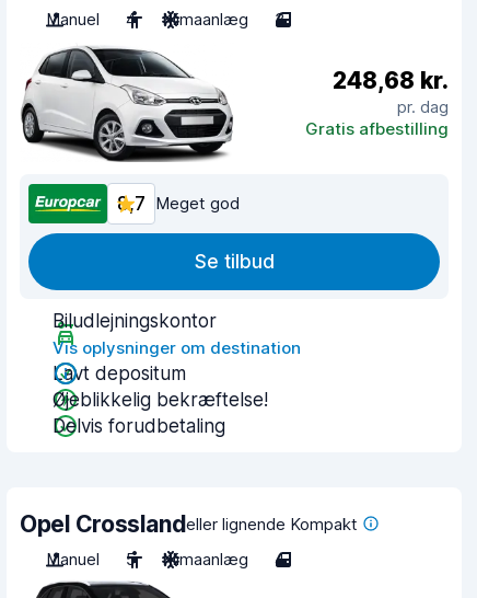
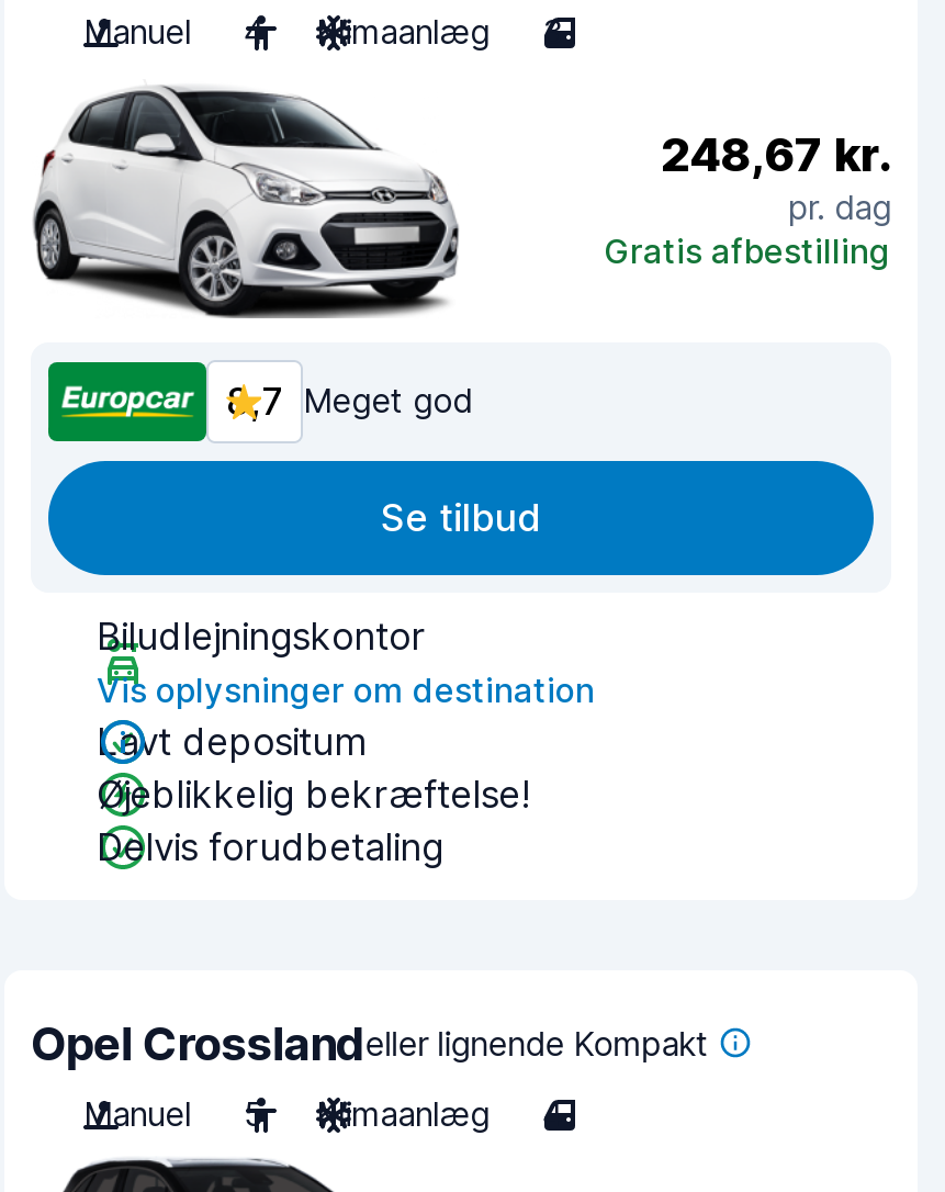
[333,66,449,94] 248,68 kr. -> [661,126,891,181] 248,67 kr.

